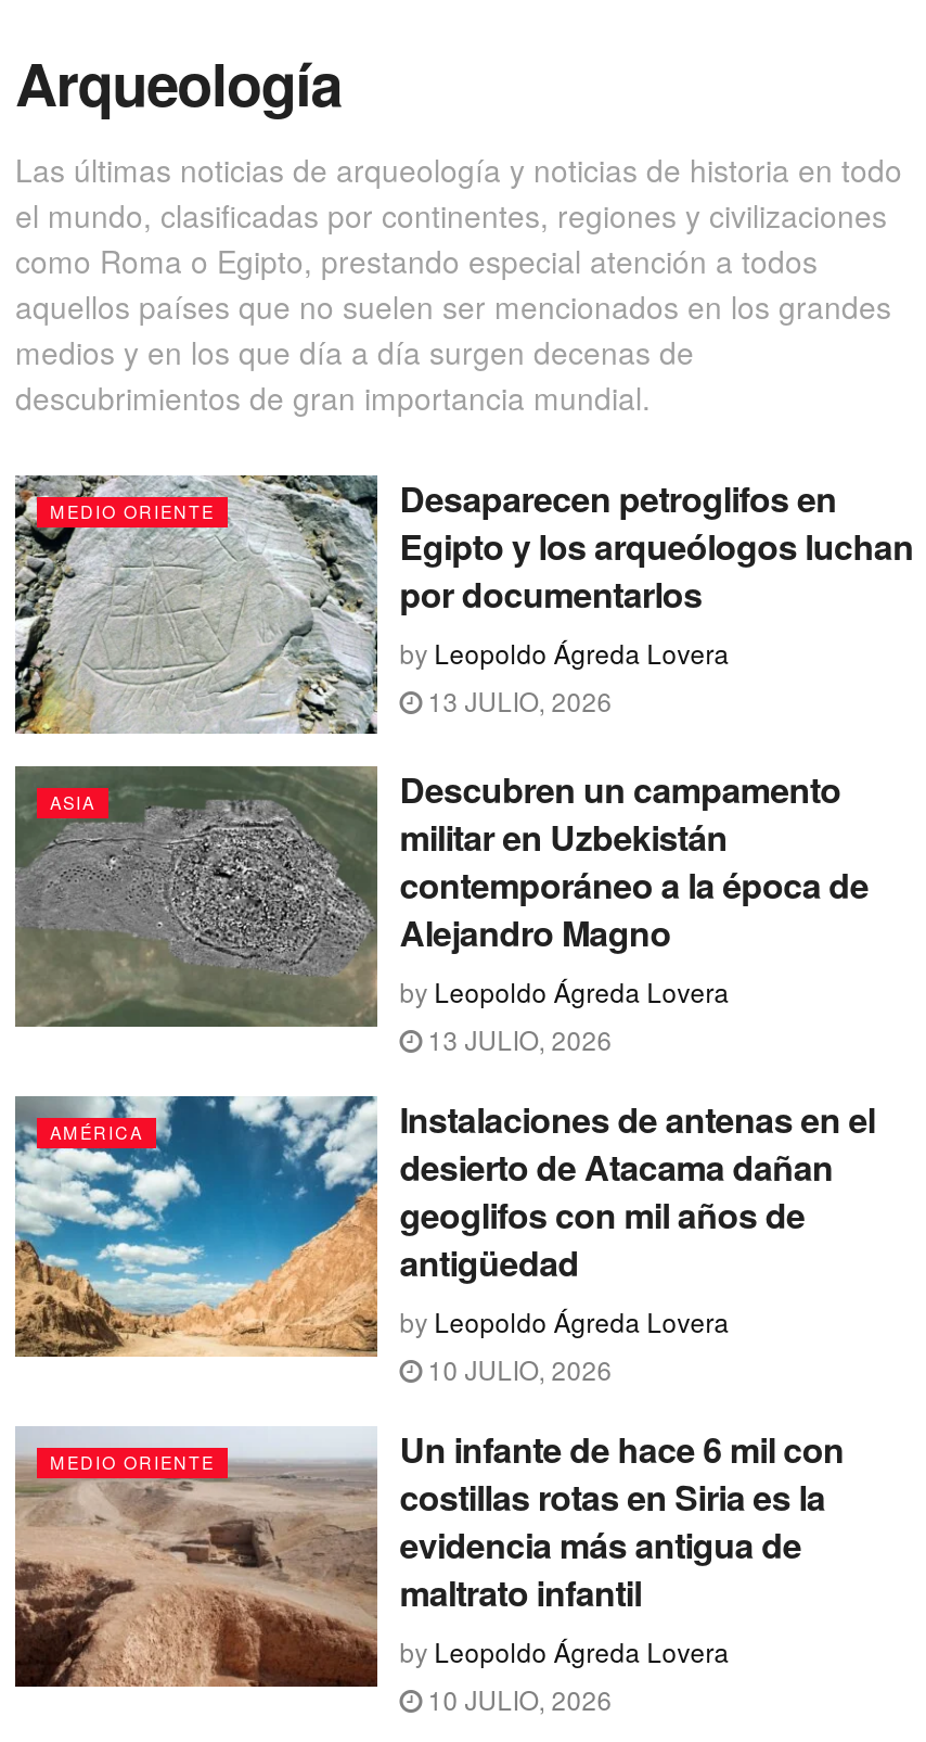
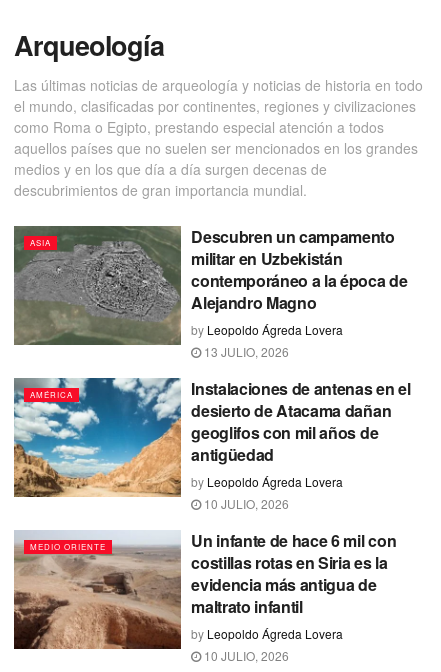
[13,472,914,736] [image] | MEDIO ORIENTE | Desaparecen petroglifos en | Egipto y los arqueólogos luchan | por documentarlos | by Leopoldo Ágreda Lovera | 13 JULIO, 2026 -> none

